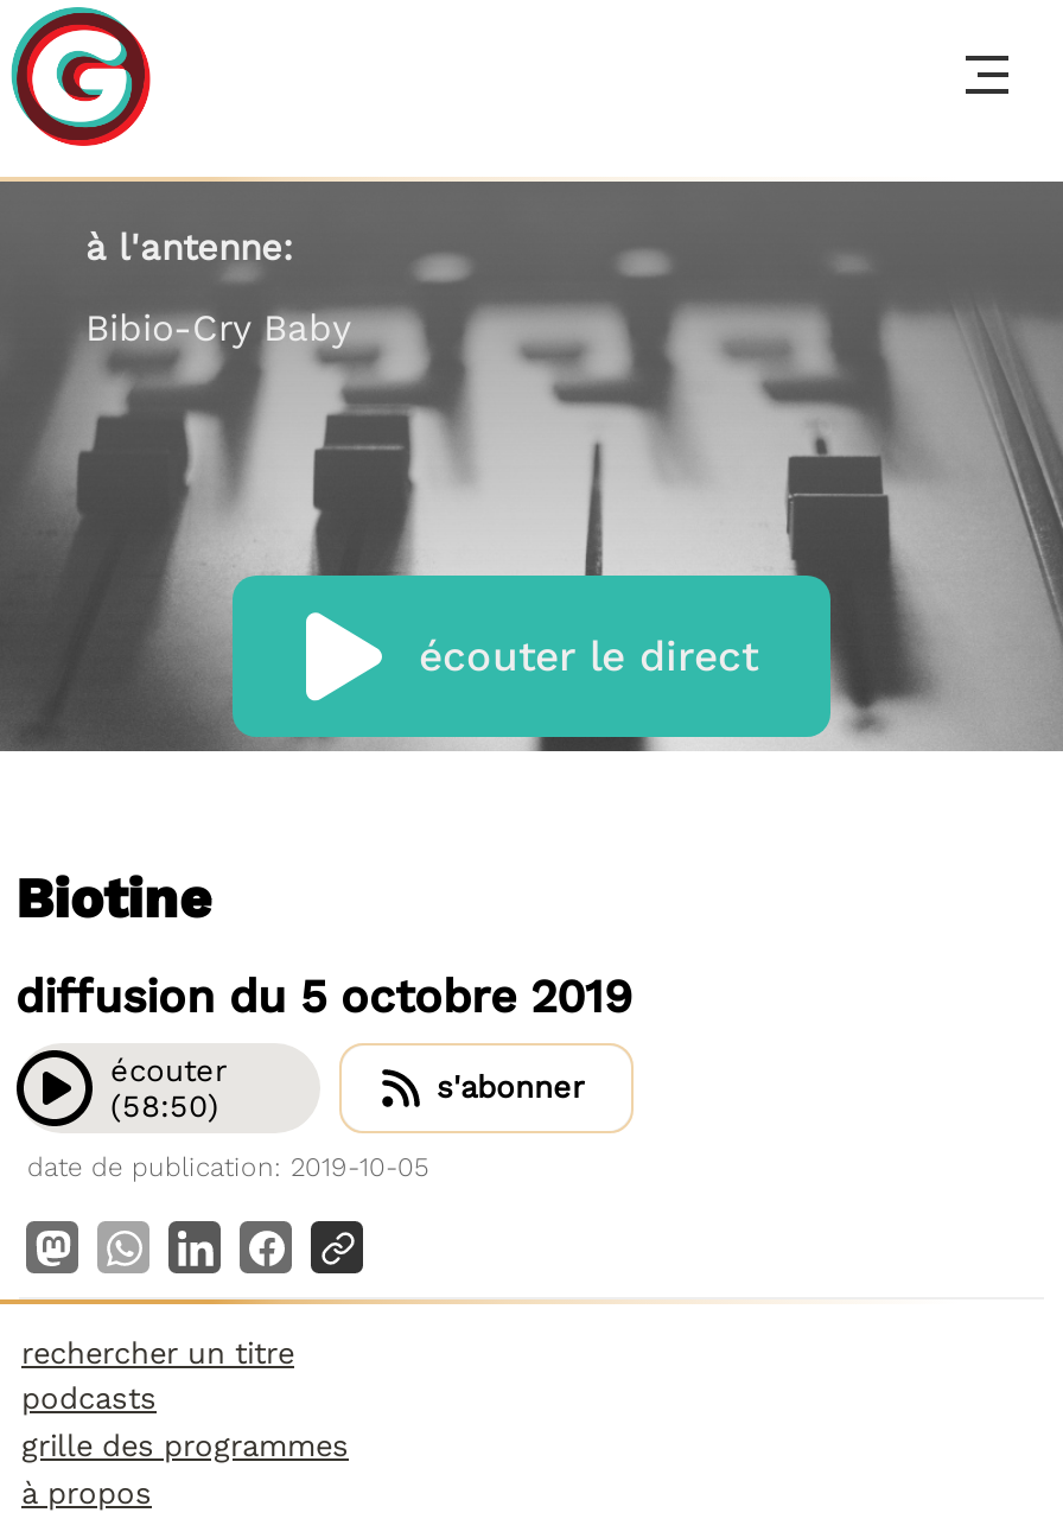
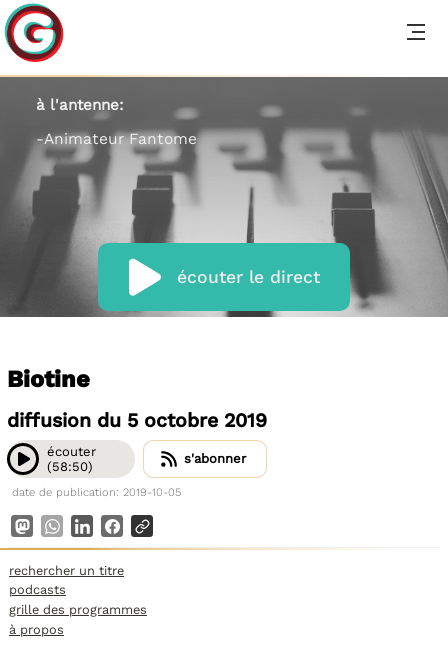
[85,306,351,351] Bibio-Cry Baby -> [36,129,197,148] -Animateur Fantome

